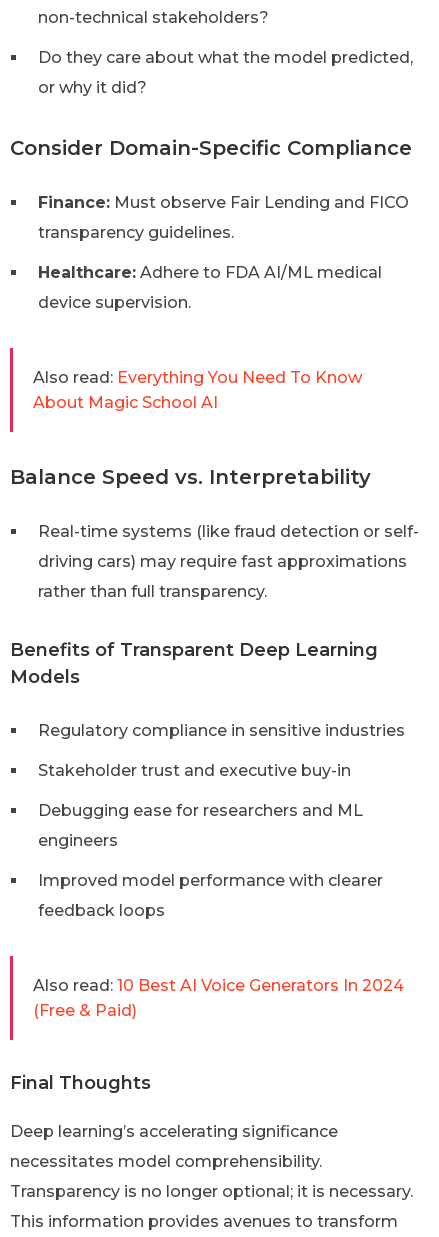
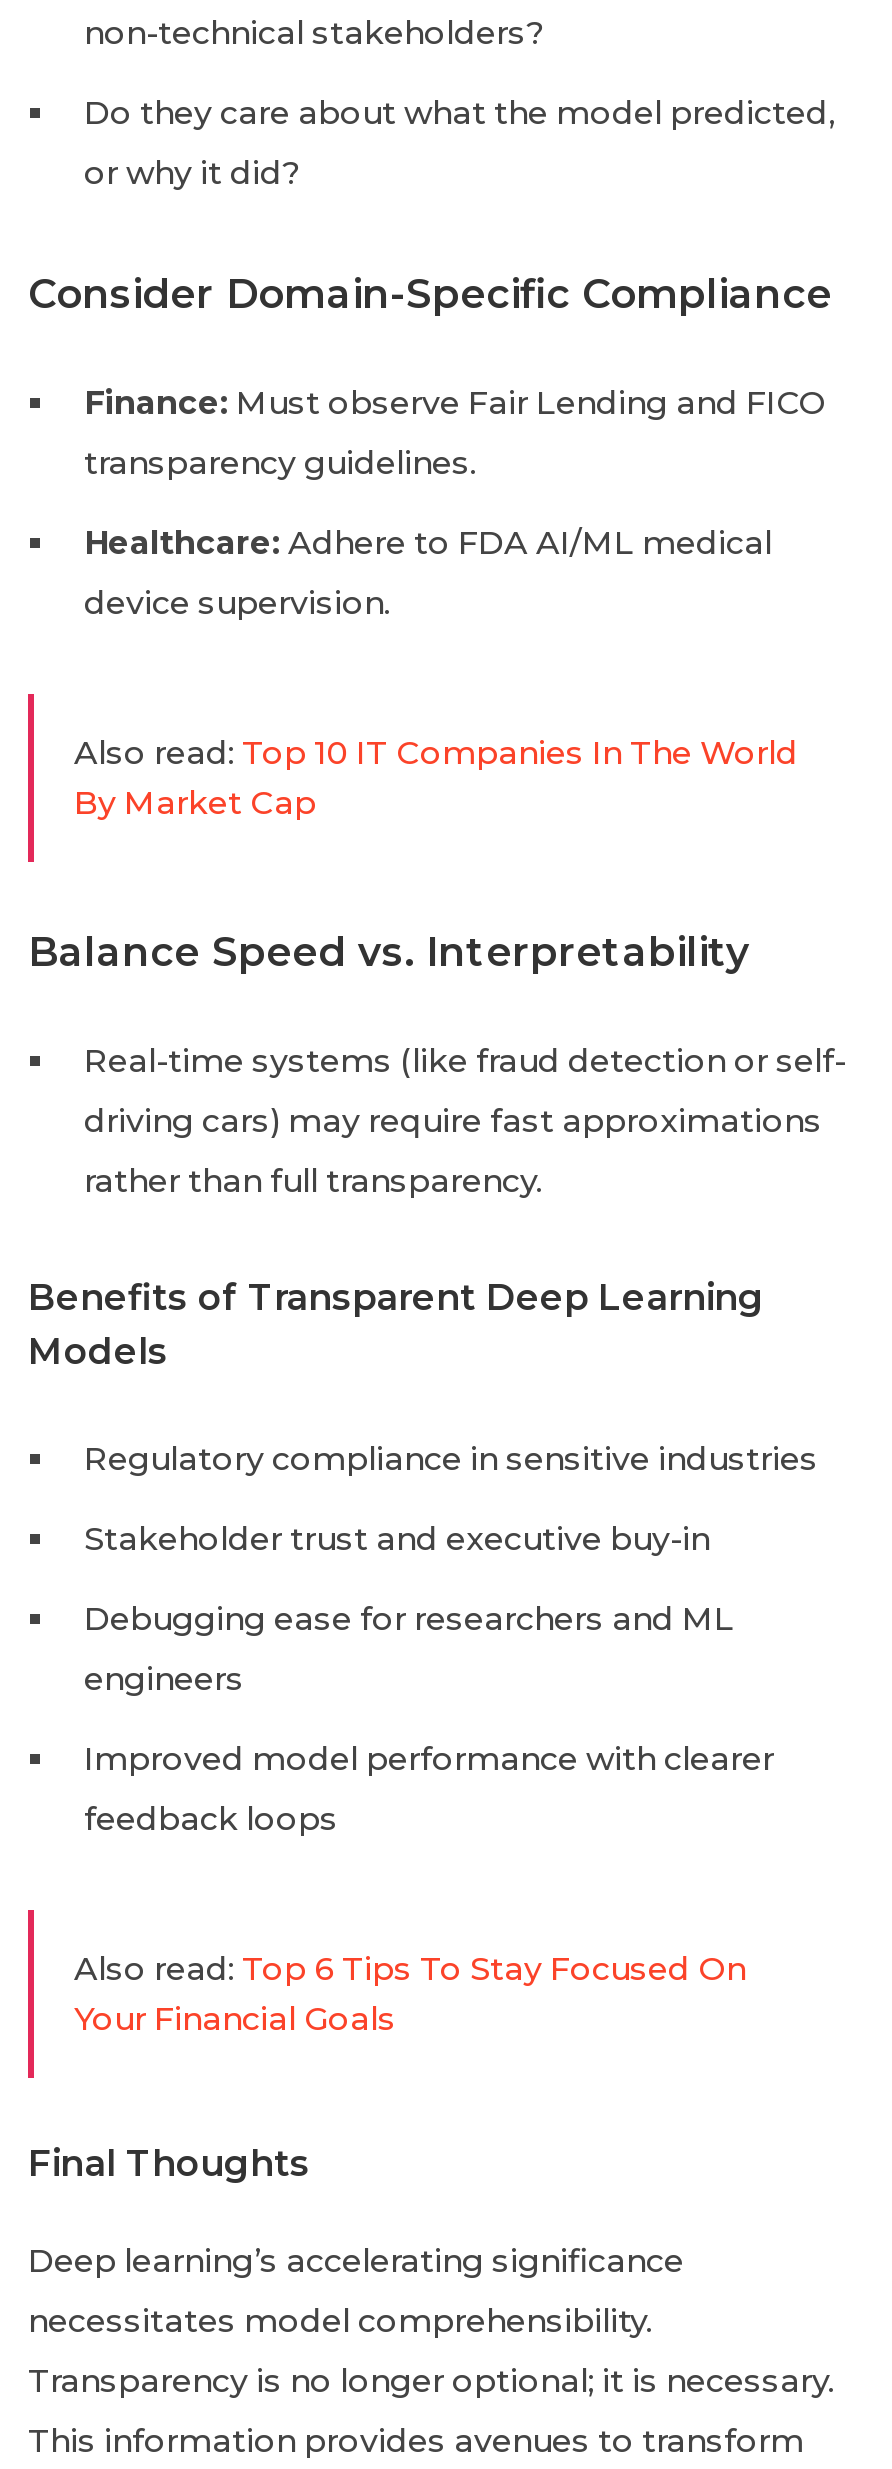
[33,368,362,412] Also read: Everything You Need To Know | About Magic School AI -> [74,734,798,822] Also read: Top 10 IT Companies In The World | By Market Cap
[33,976,404,1020] Also read: 10 Best AI Voice Generators In 2024 | (Free & Paid) -> [74,1950,746,2038] Also read: Top 6 Tips To Stay Focused On | Your Financial Goals

